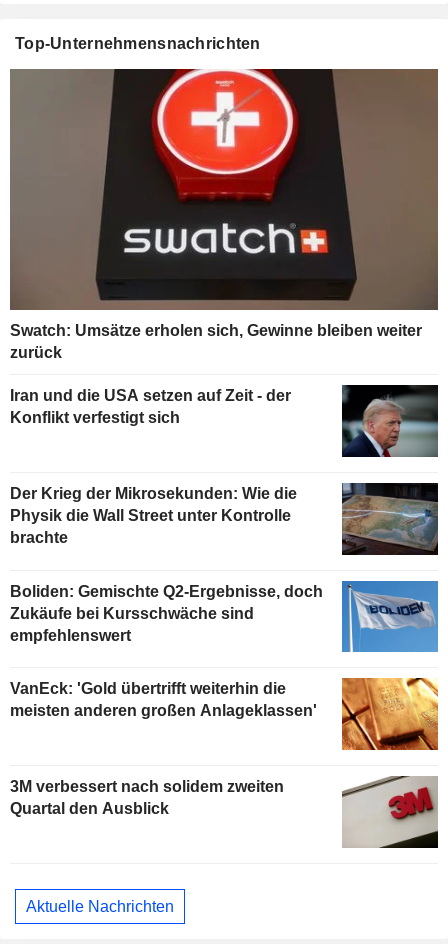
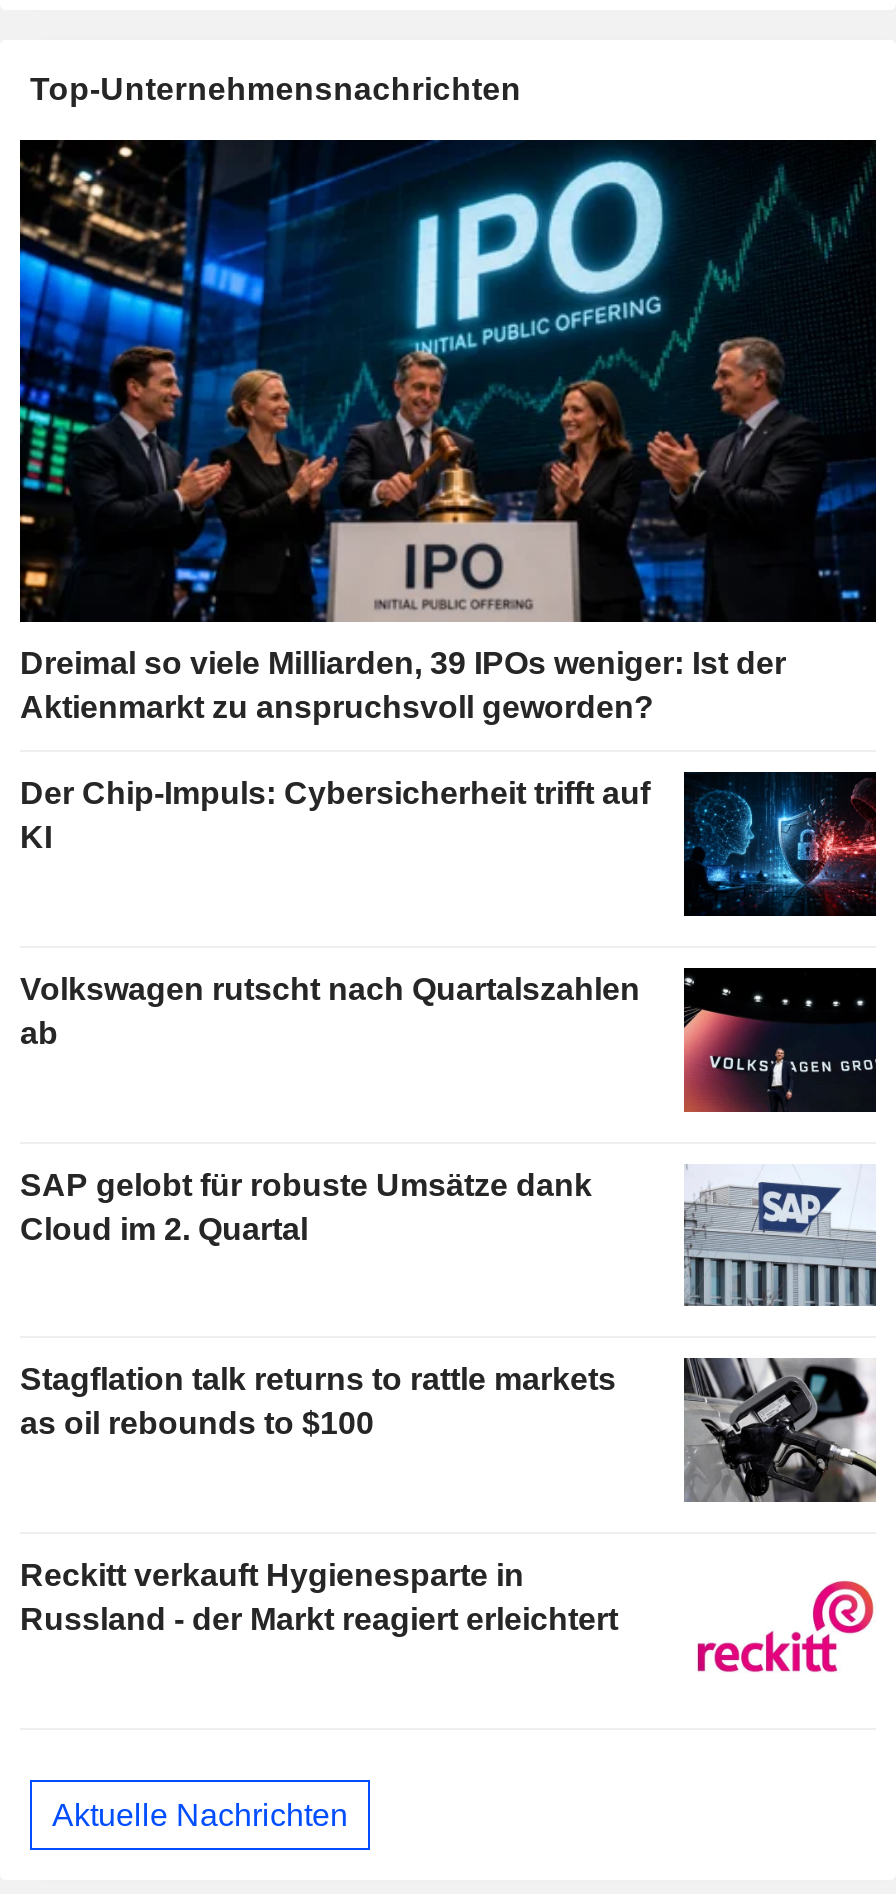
[9,68,439,361] [image] | Swatch: Umsätze erholen sich, Gewinne bleiben weiter | zurück -> [18,138,878,724] [image] | Dreimal so viele Milliarden, 39 IPOs weniger: Ist der | Aktienmarkt zu anspruchsvoll geworden?
[10,387,291,426] Iran und die USA setzen auf Zeit - der | Konflikt verfestigt sich -> [20,776,650,854] Der Chip-Impuls: Cybersicherheit trifft auf | KI
[342,385,439,458] [image] -> [684,774,878,918] [image]
[10,485,297,546] Der Krieg der Mikrosekunden: Wie die | Physik die Wall Street unter Kontrolle | brachte -> [20,971,640,1049] Volkswagen rutscht nach Quartalszahlen | ab
[341,482,438,556] [image] -> [682,966,874,1114] [image]
[10,582,323,643] Boliden: Gemischte Q2-Ergebnisse, doch | Zukäufe bei Kursschwäche sind | empfehlenswert -> [20,1167,592,1245] SAP gelobt für robuste Umsätze dank | Cloud im 2. Quartal
[341,580,439,653] [image] -> [684,1164,878,1308] [image]
[10,677,439,751] [image] | VanEck: 'Gold übertrifft weiterhin die | meisten anderen großen Anlageklassen' -> [20,1356,878,1504] [image] | Stagflation talk returns to rattle markets | as oil rebounds to $100
[10,778,284,817] 3M verbessert nach solidem zweiten | Quartal den Ausblick -> [20,1558,618,1636] Reckitt verkauft Hygienesparte in | Russland - der Markt reagiert erleichtert
[341,775,439,849] [image] -> [684,1554,876,1698] [image]

